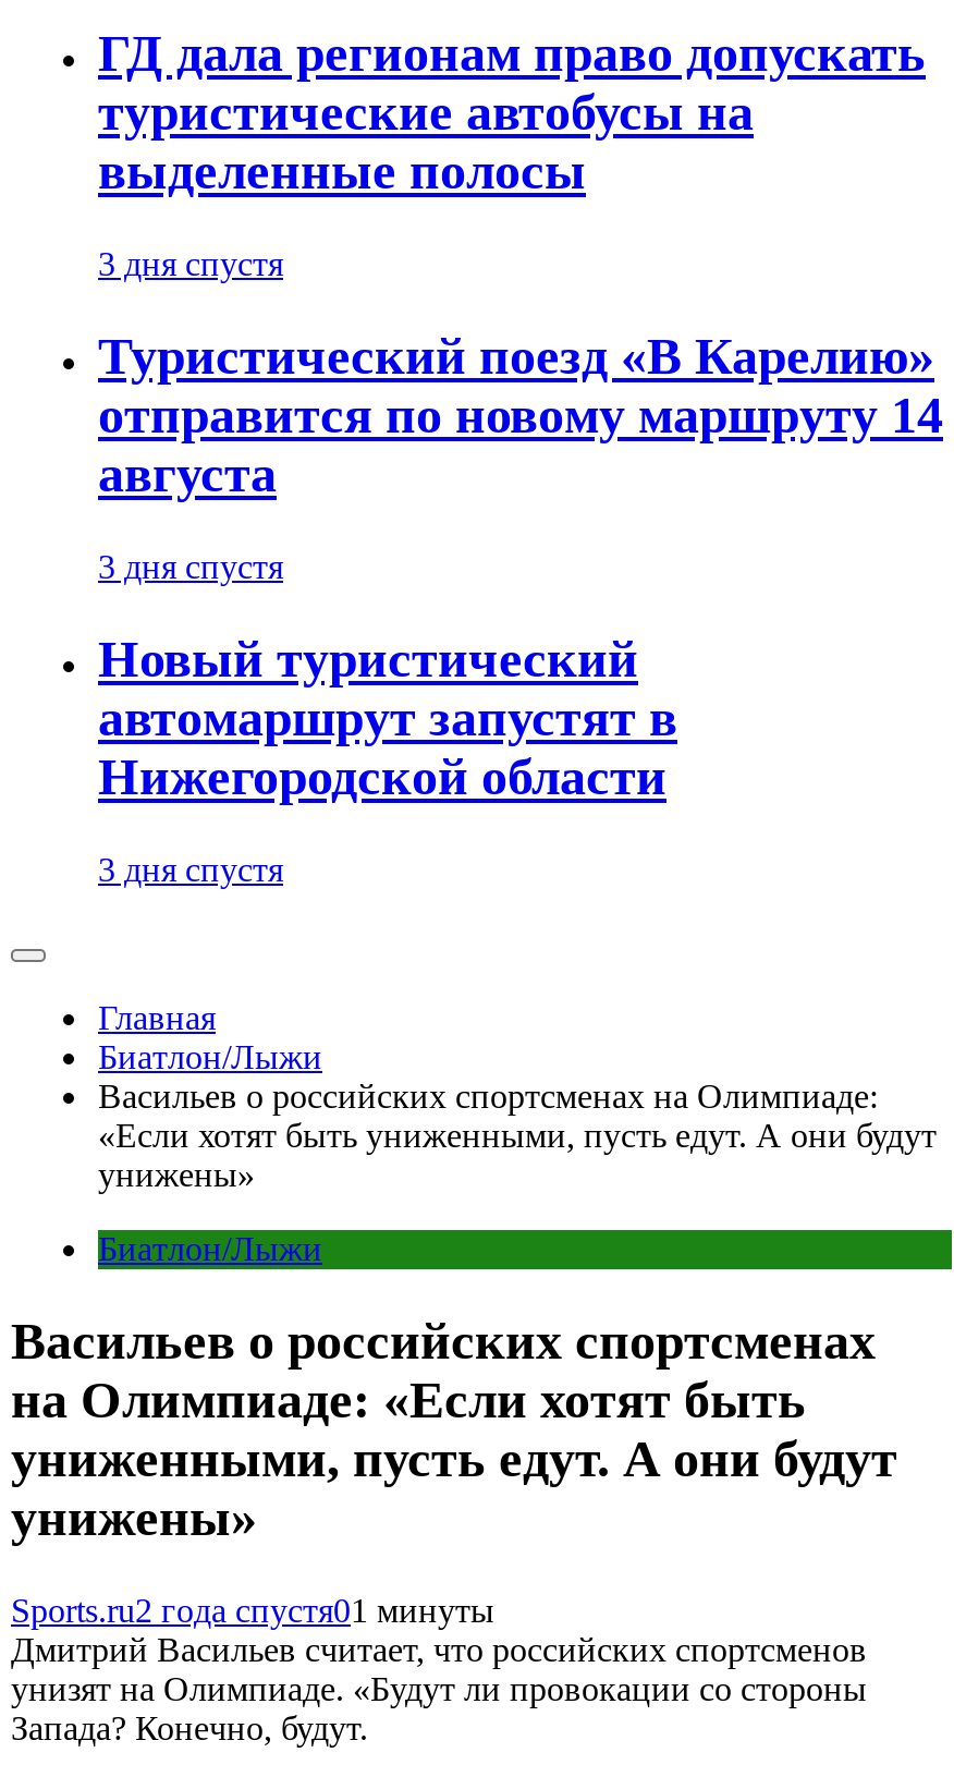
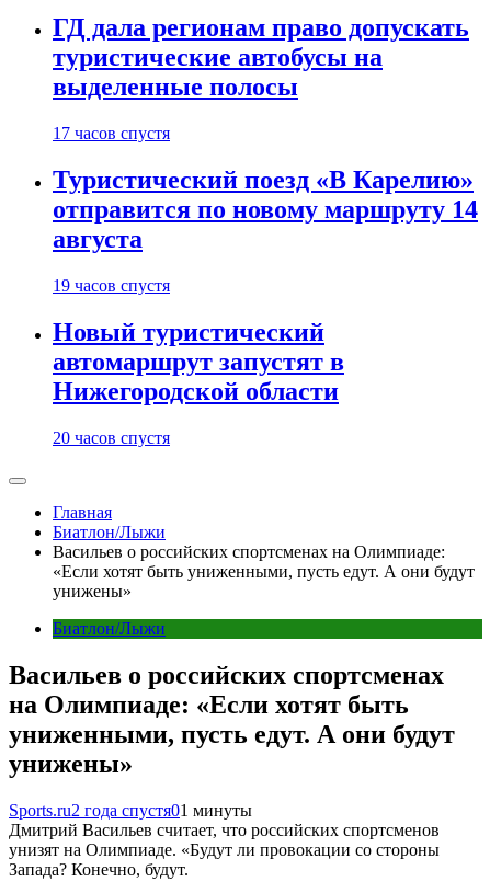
[98,246,283,283] 3 дня спустя -> [53,124,170,143] 17 часов спустя
[98,548,283,586] 3 дня спустя -> [53,276,170,295] 19 часов спустя
[98,851,283,888] 3 дня спустя -> [53,428,170,447] 20 часов спустя

